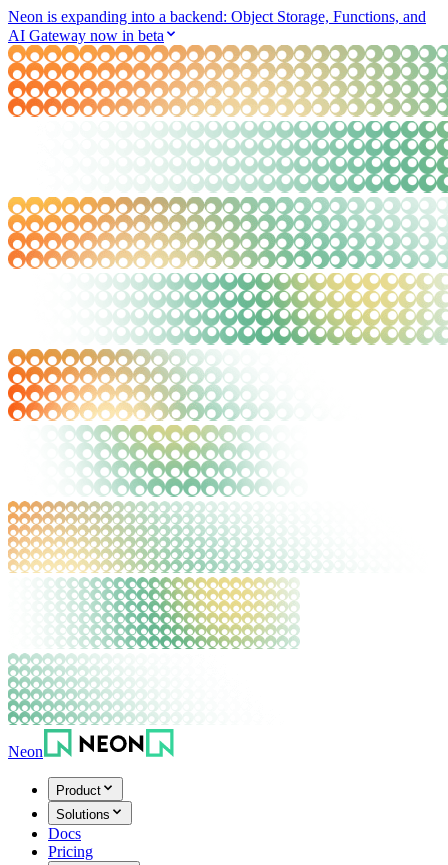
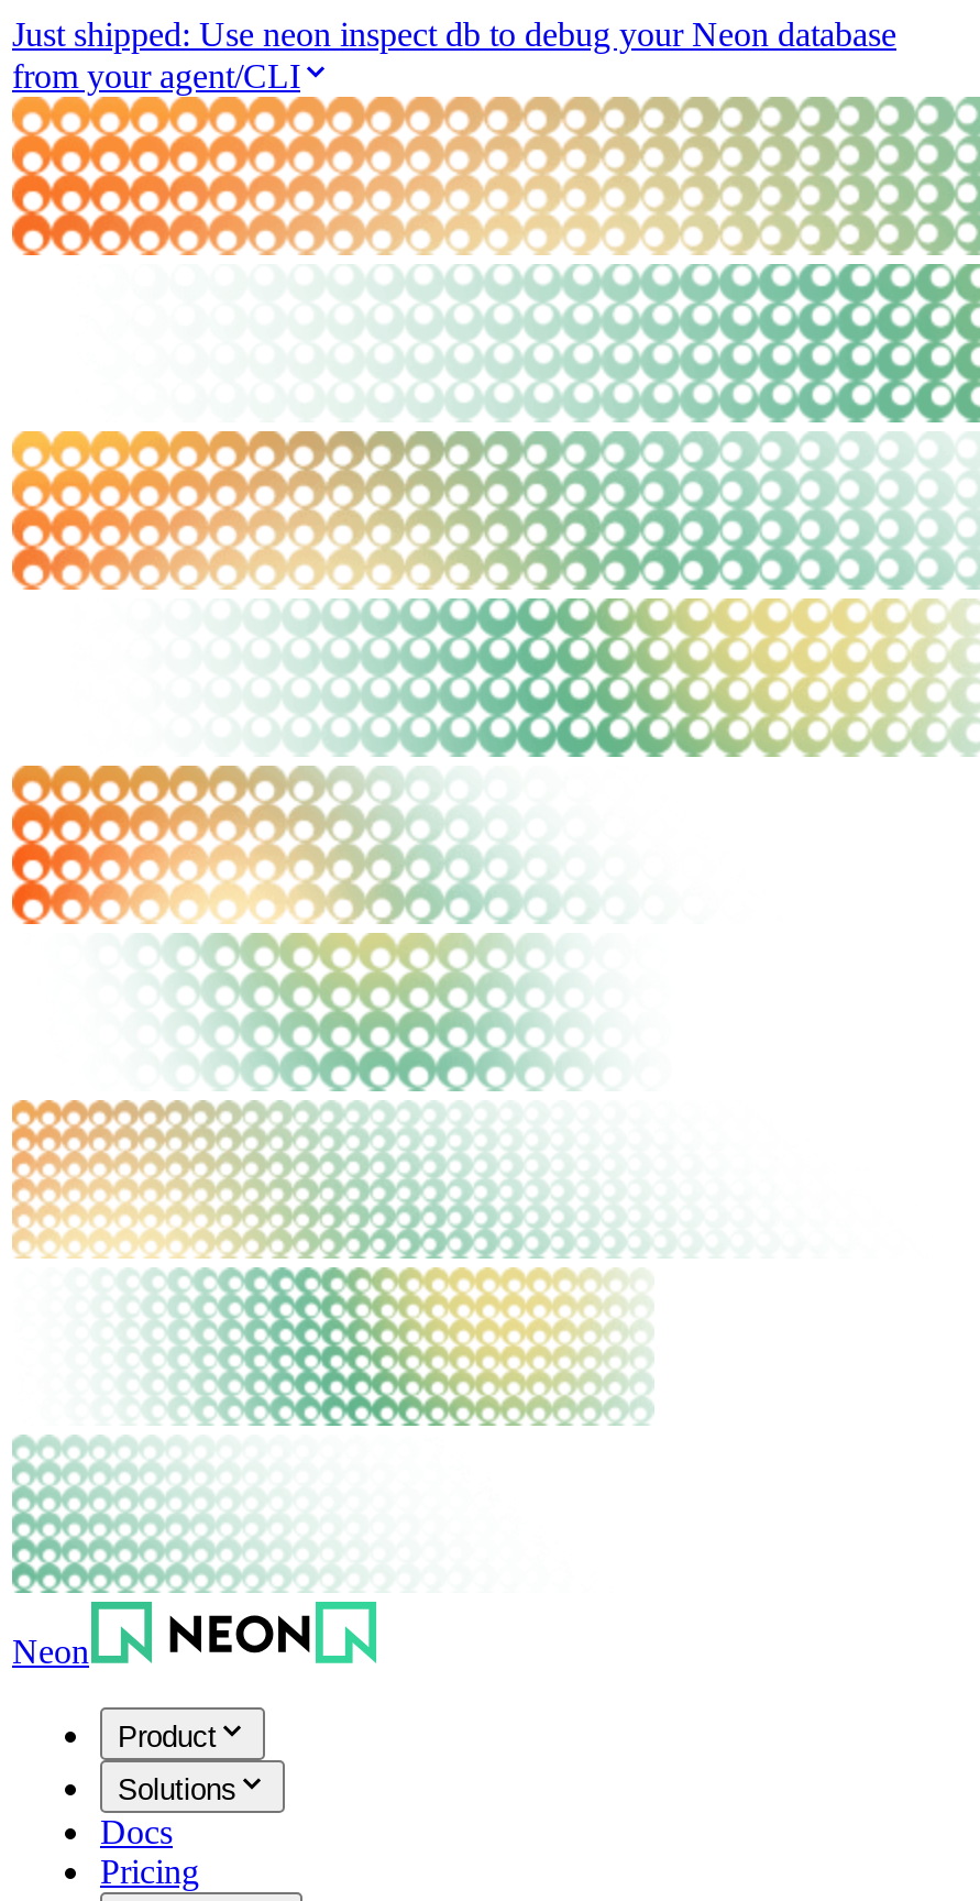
[8,8,426,44] Neon is expanding into a backend: Object Storage, Functions, and | AI Gateway now in beta -> [12,15,896,95] Just shipped: Use neon inspect db to debug your Neon database | from your agent/CLI

